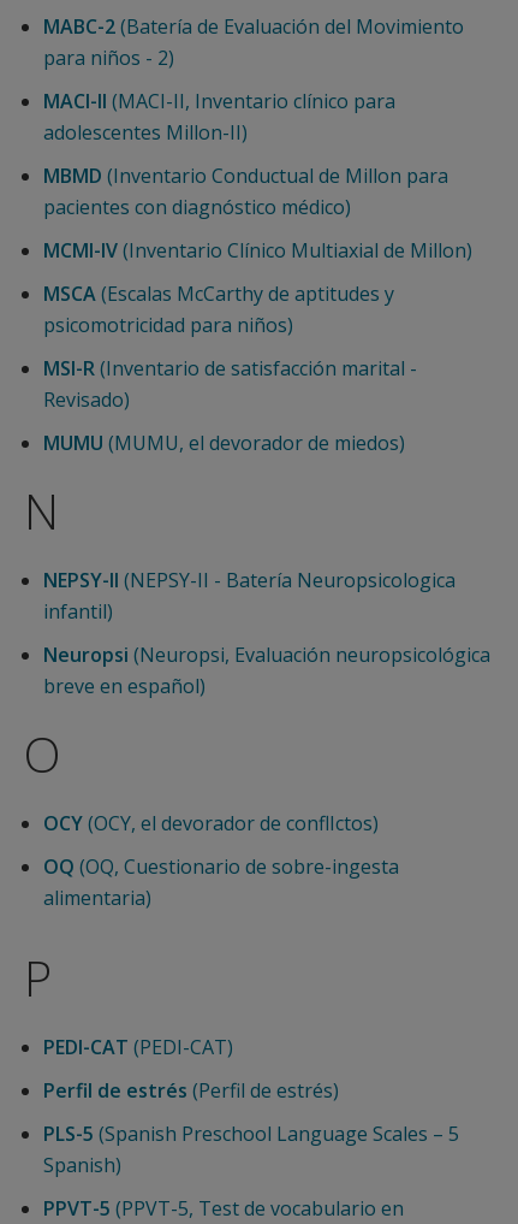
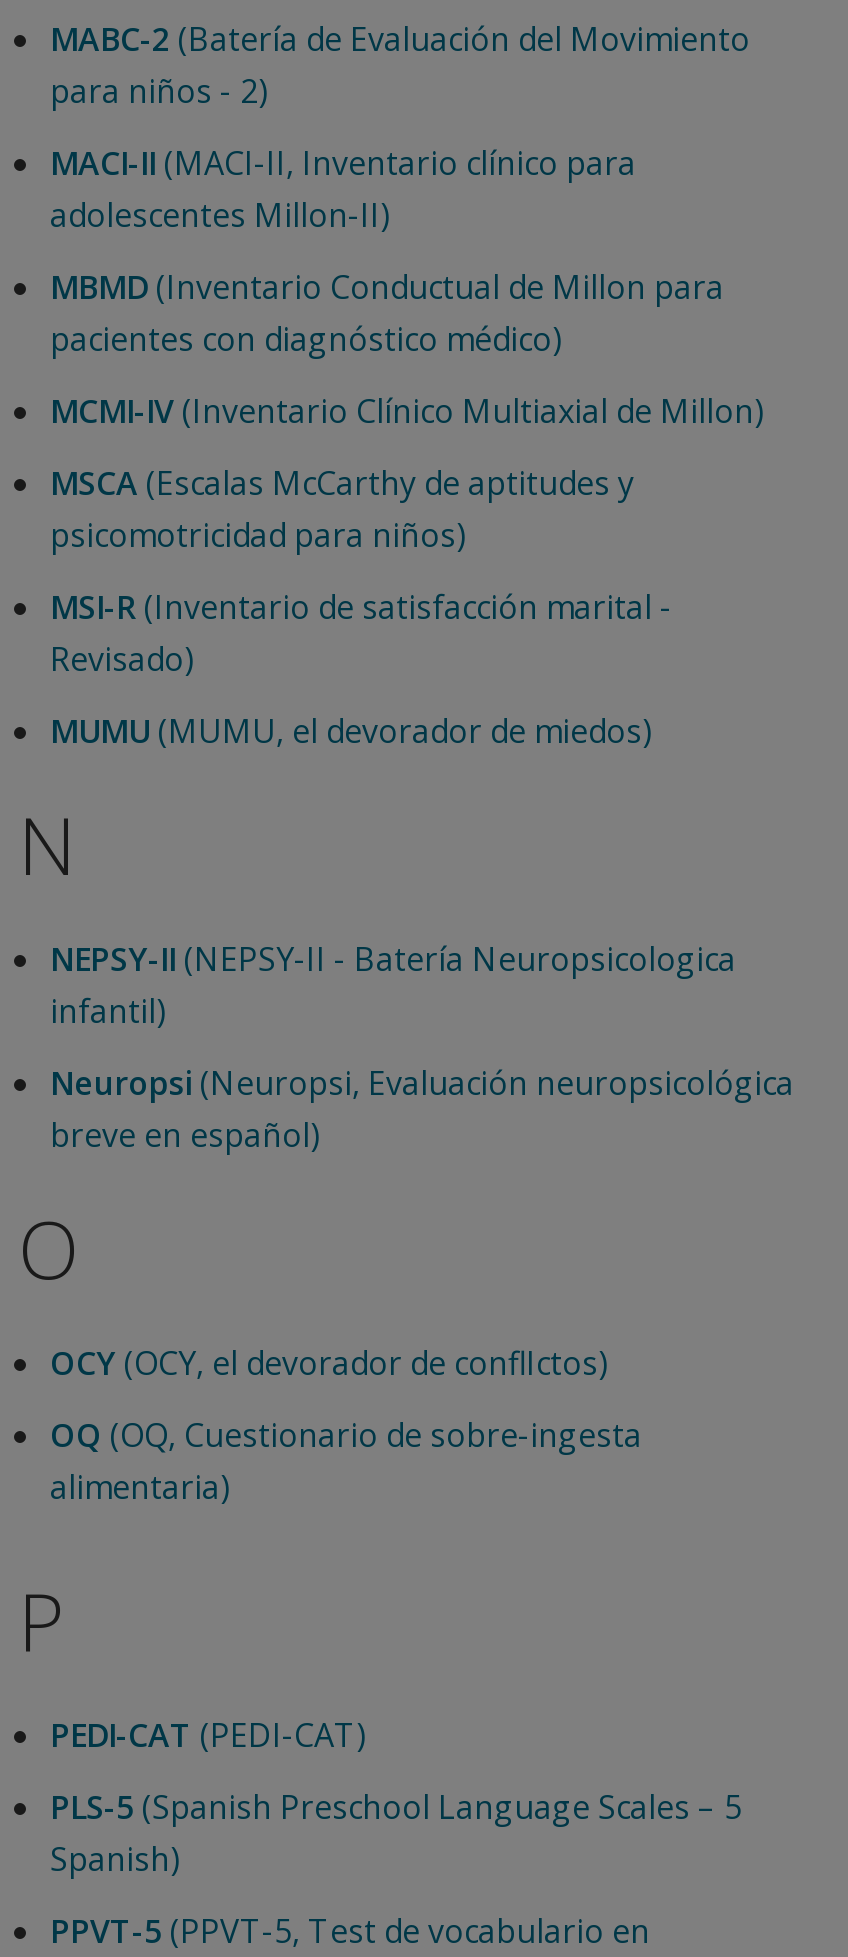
[43,1077,339,1104] Perfil de estrés (Perfil de estrés) -> none

